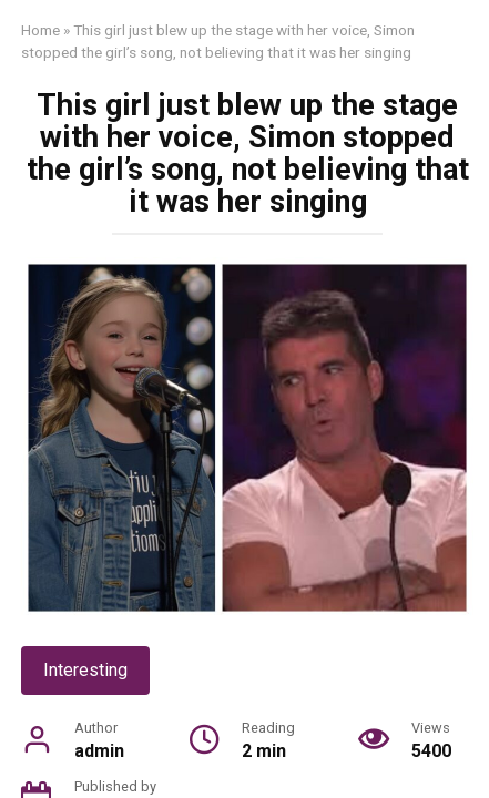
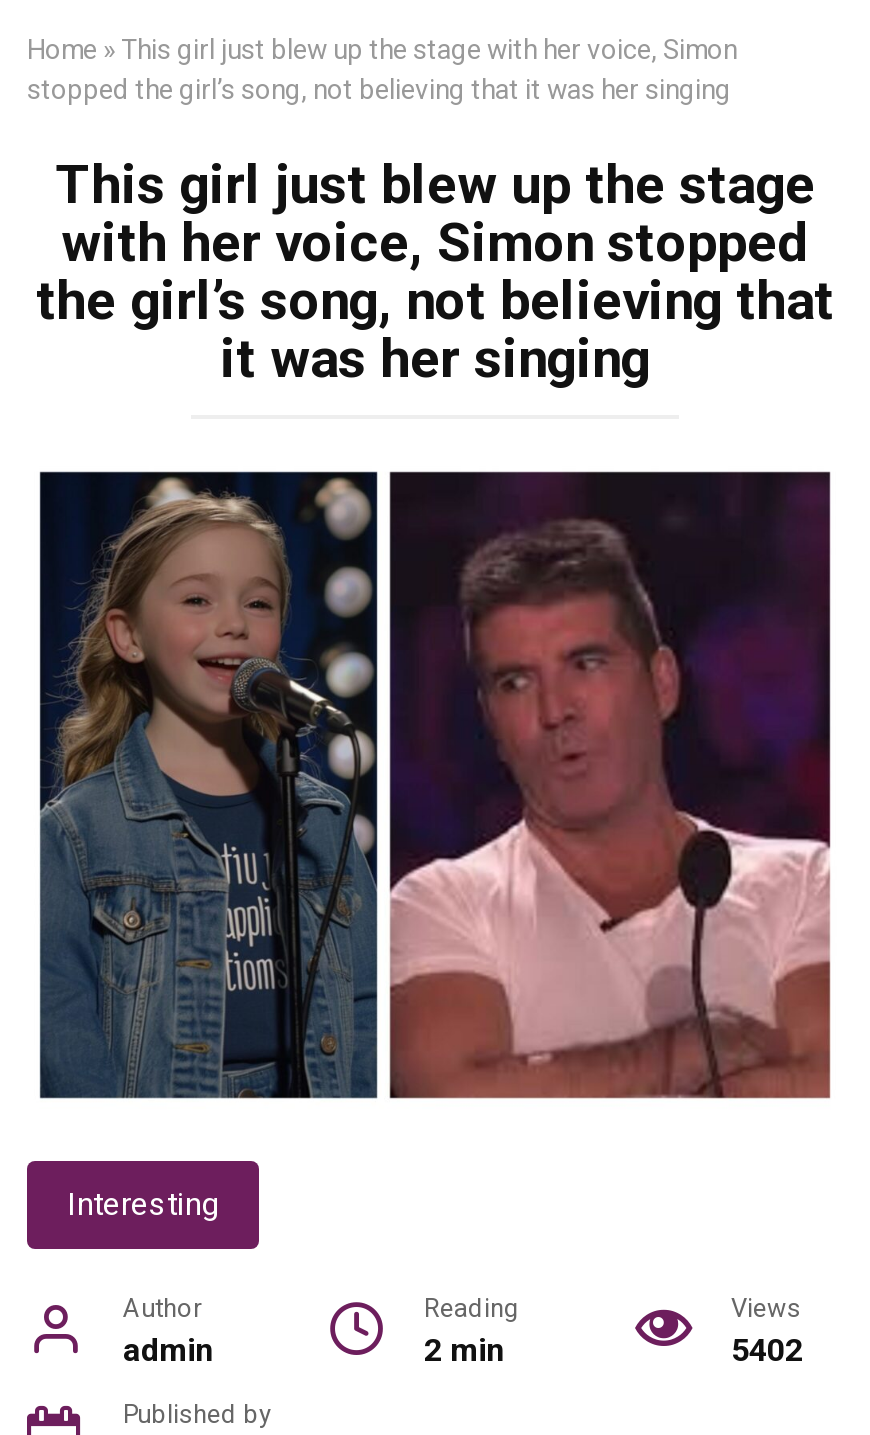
[411,741,451,762] 5400 -> [731,1332,803,1370] 5402

